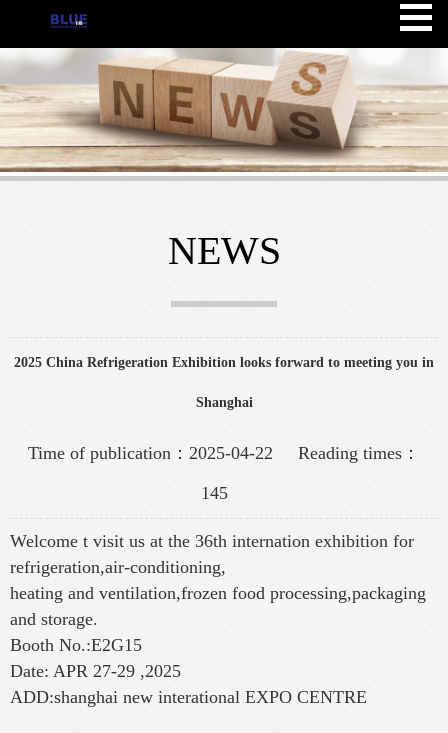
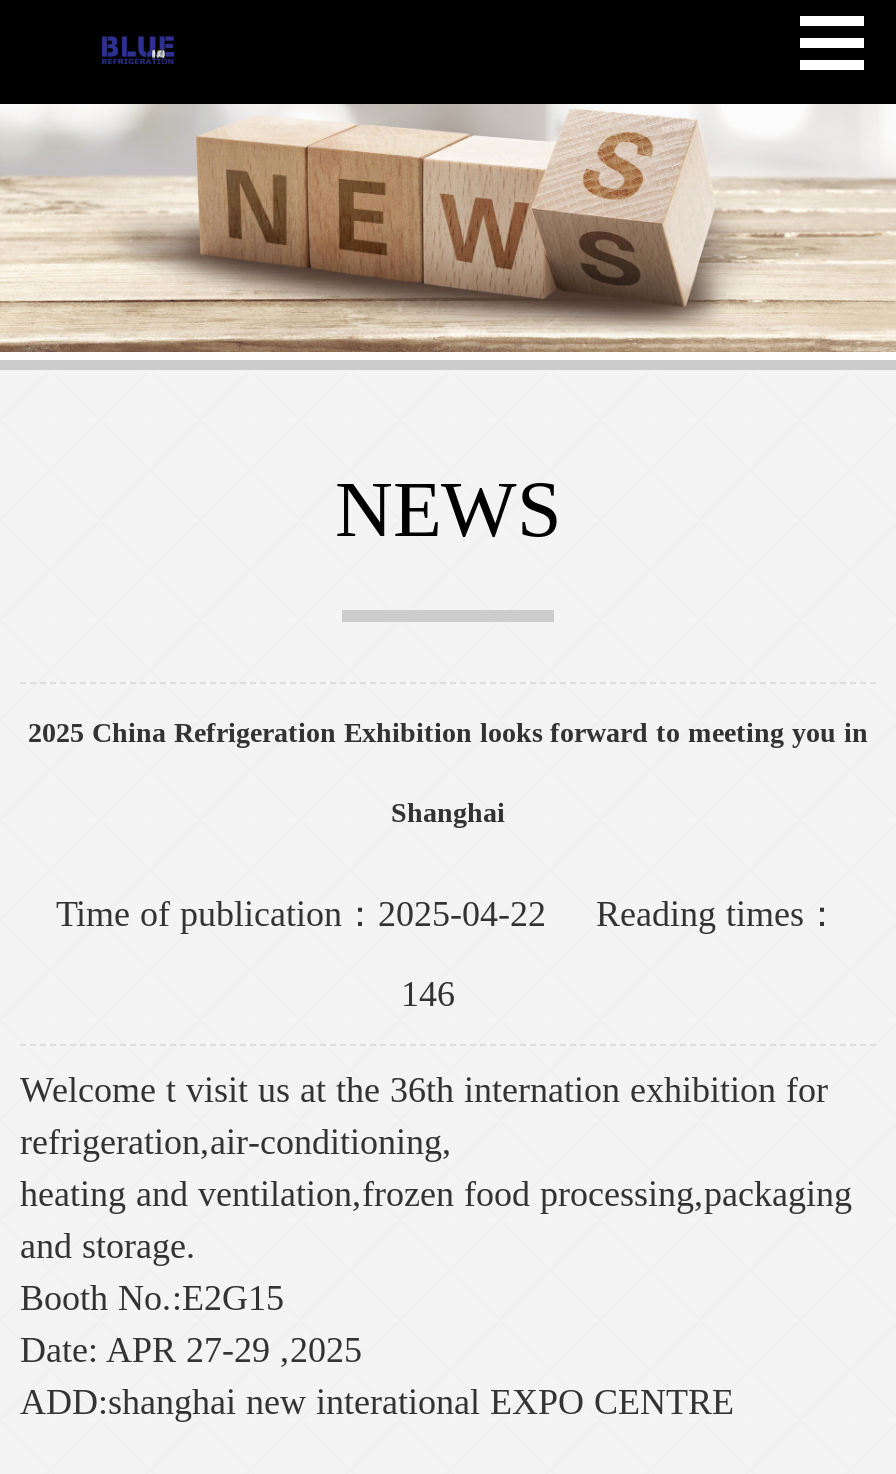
[200,483,247,503] 145 -> [401,975,495,1015] 146

